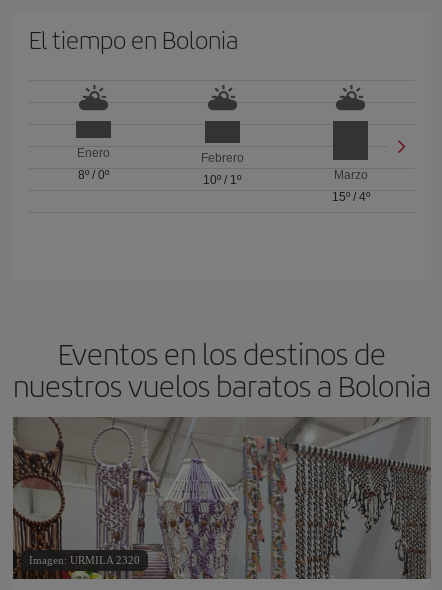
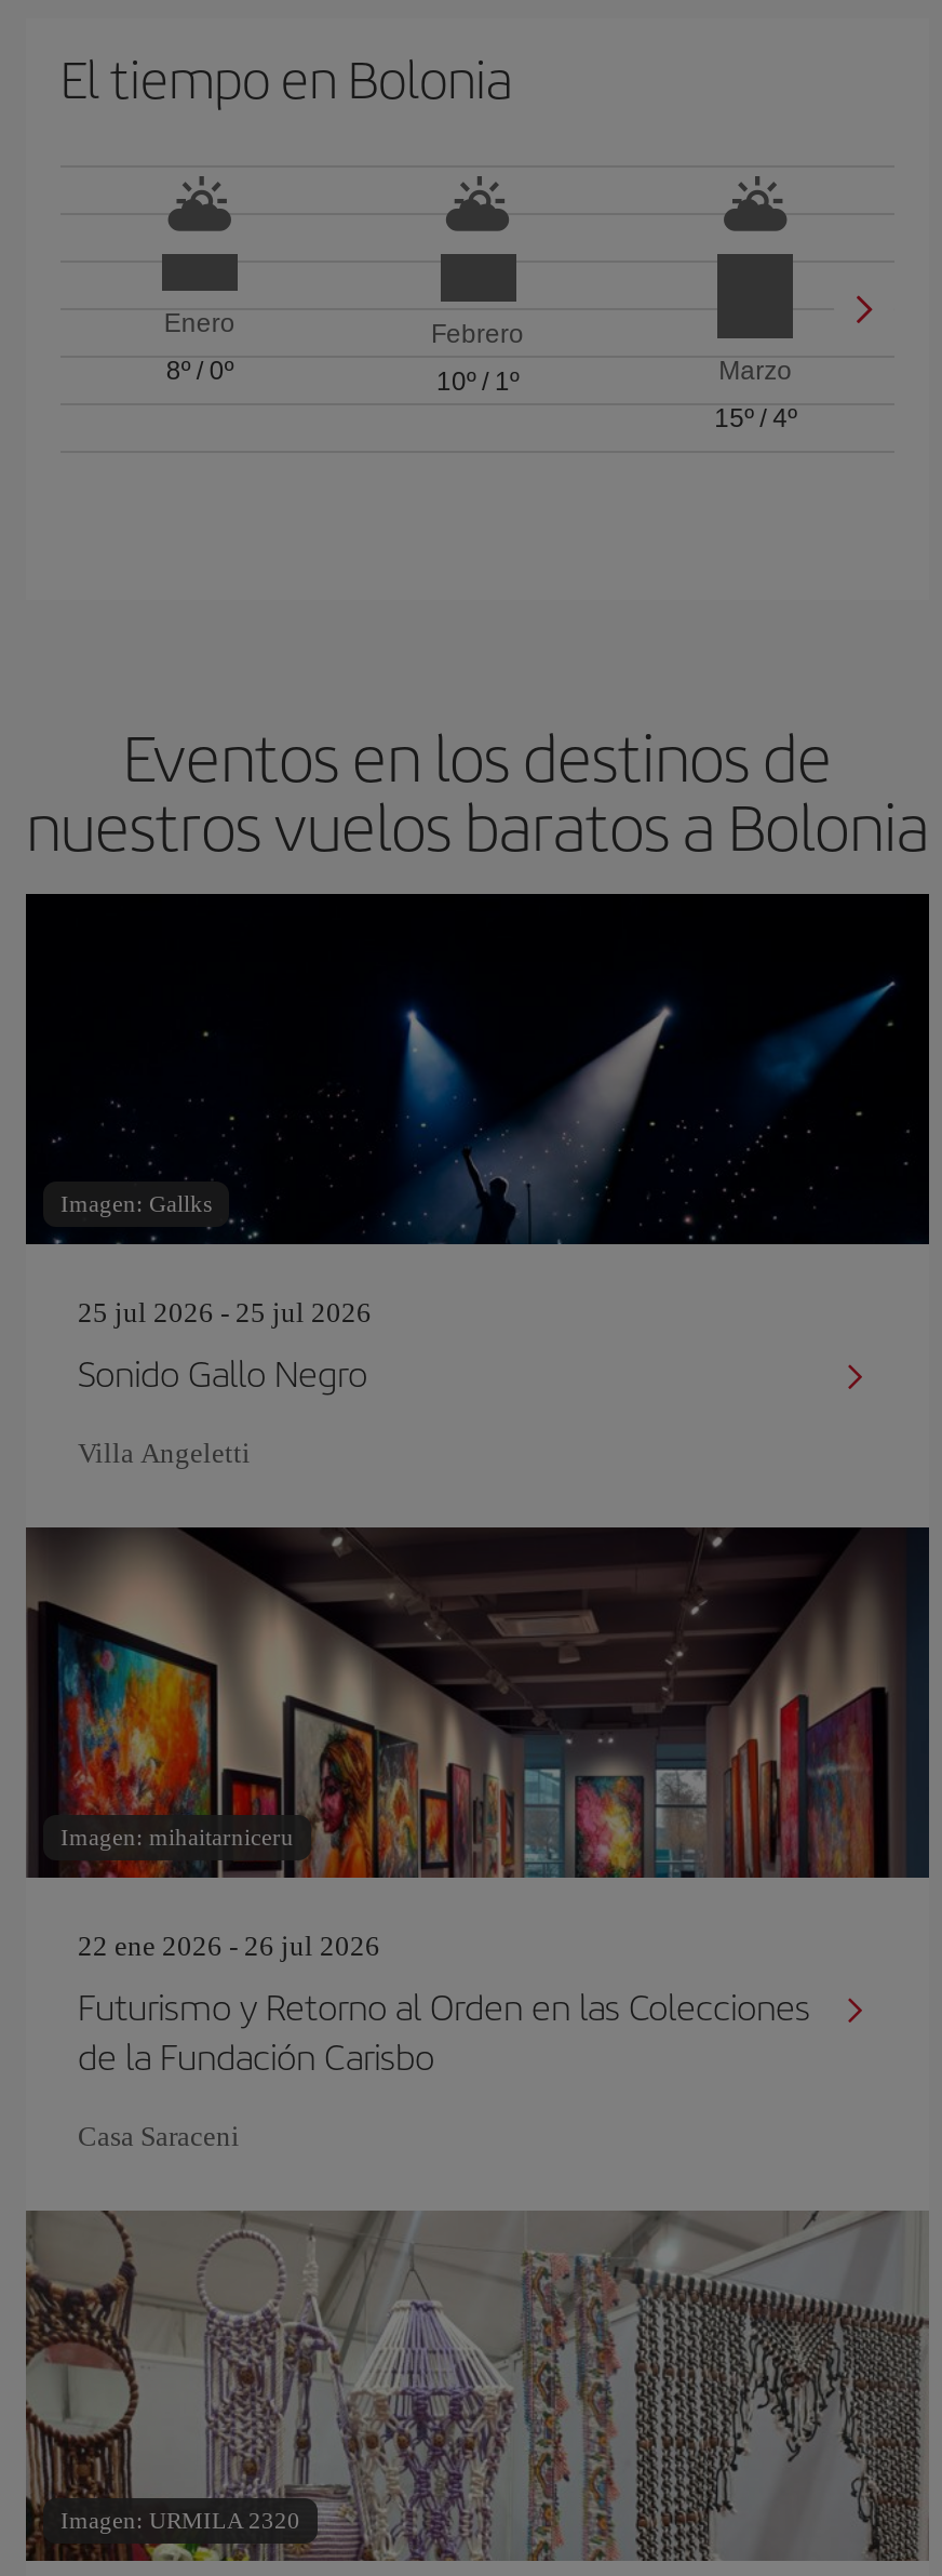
none -> [24,892,931,1469] [image] | Imagen: Gallks | 25 jul 2026 - 25 jul 2026 | Sonido Gallo Negro | Villa Angeletti
none -> [24,1525,931,2152] [image] | Imagen: mihaitarniceru | 22 ene 2026 - 26 jul 2026 | Futurismo y Retorno al Orden en las Colecciones | de la Fundación Carisbo | Casa Saraceni

